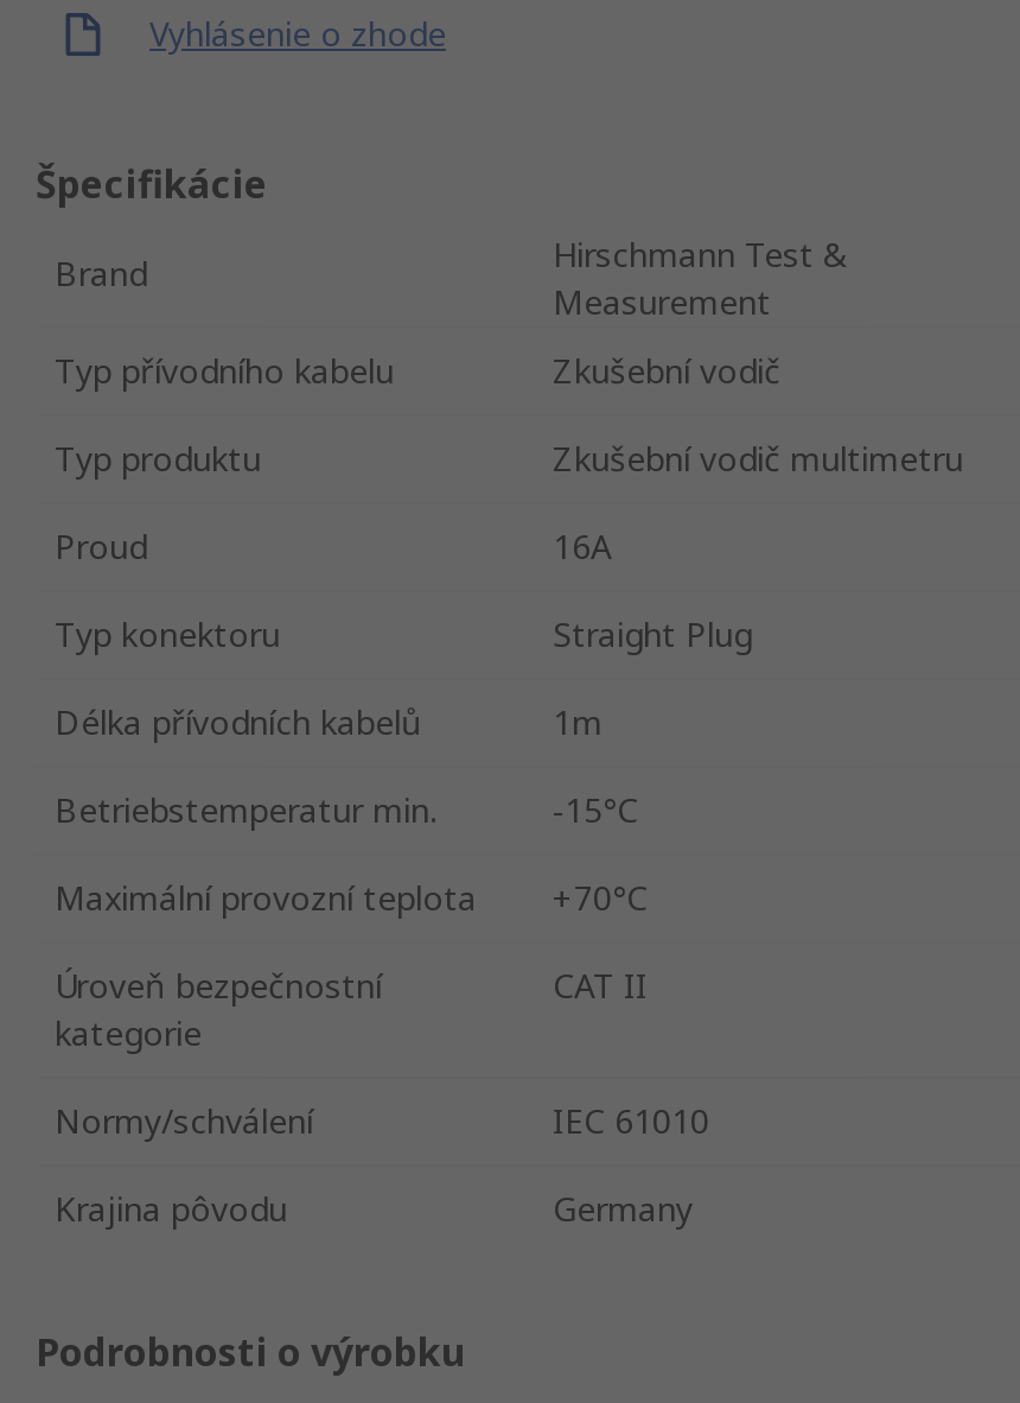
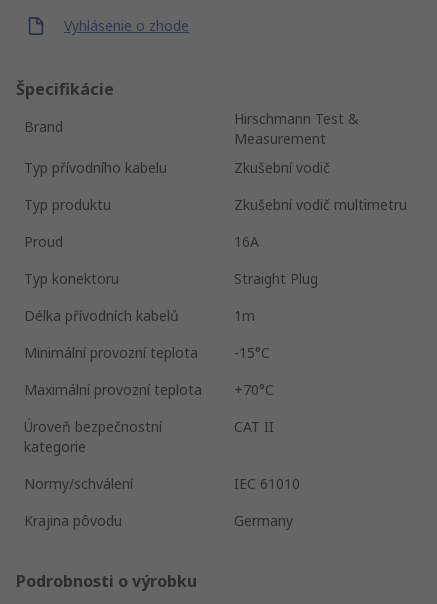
[55,786,436,831] Betriebstemperatur min. -> [24,343,198,362] Minimální provozní teplota

